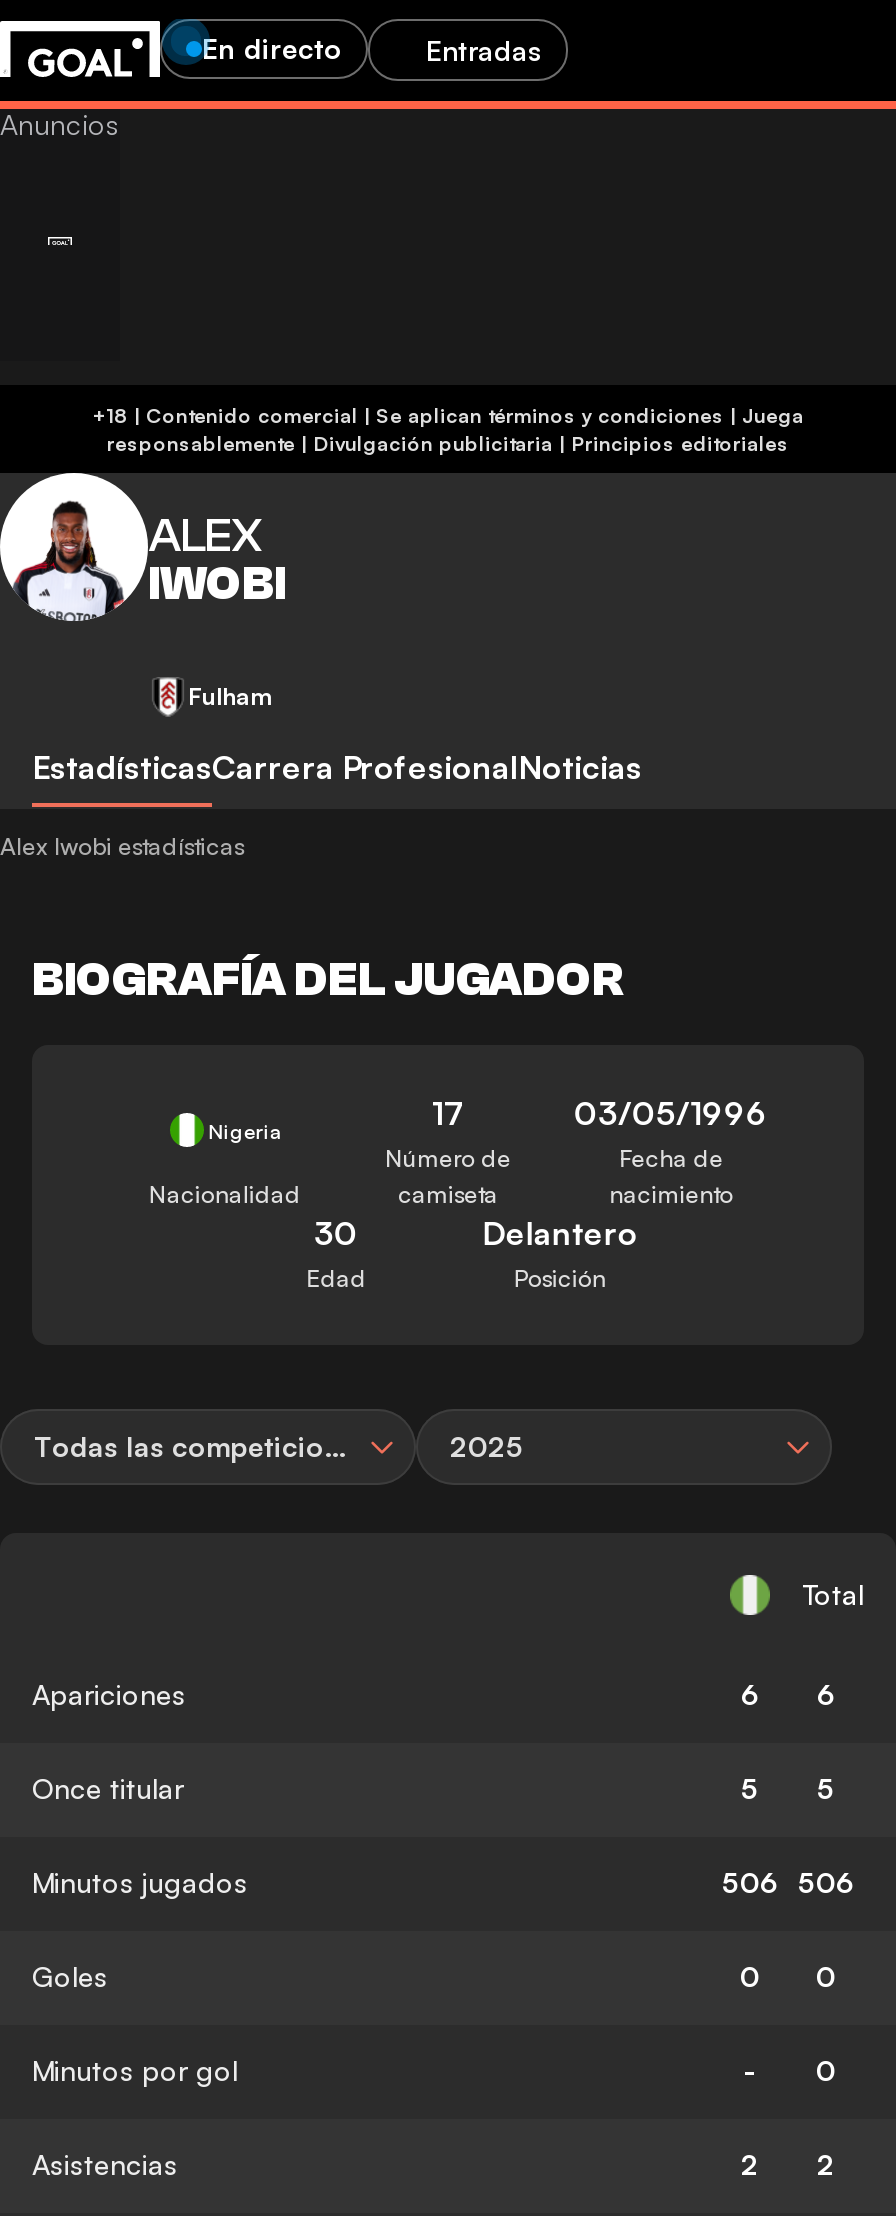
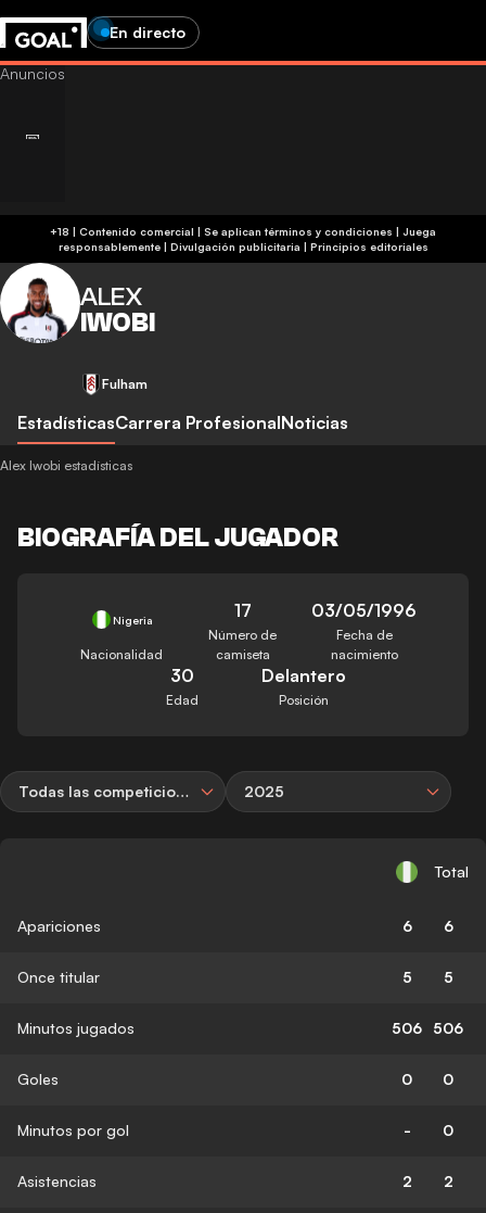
[426,32,542,66] Entradas -> none

